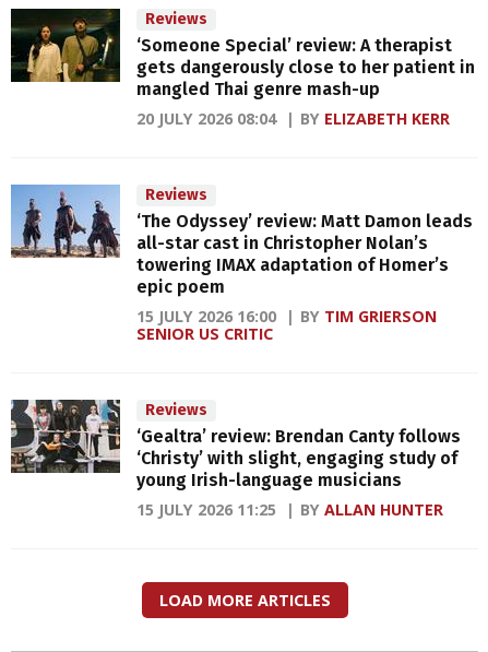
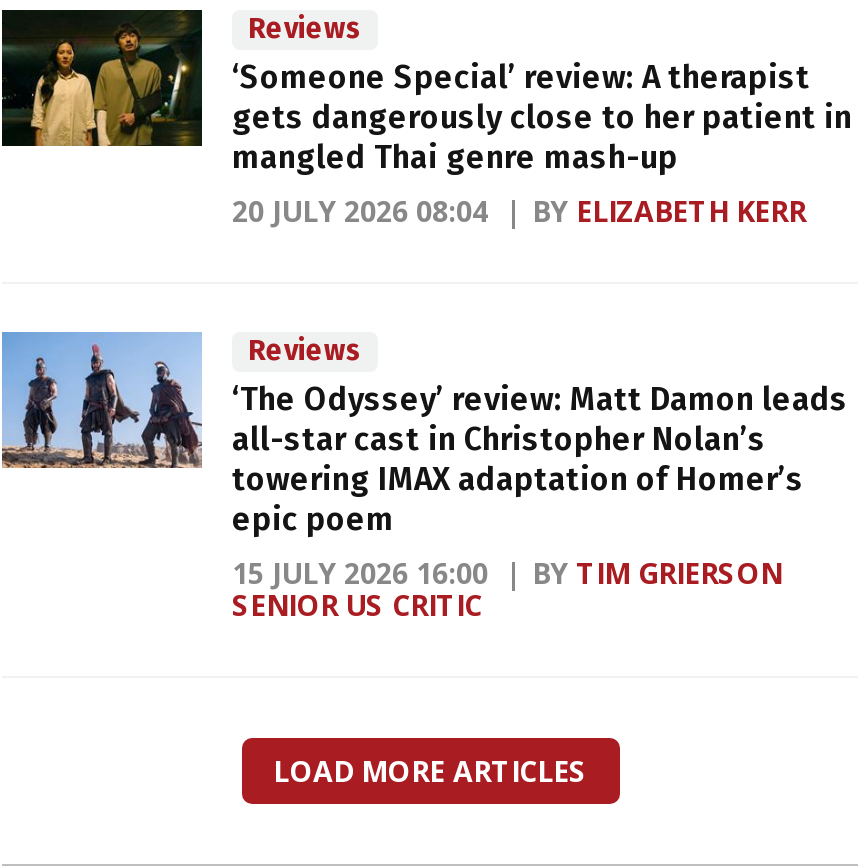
[10,399,461,520] [image] | Reviews | ‘Gealtra’ review: Brendan Canty follows | ‘Christy’ with slight, engaging study of | young Irish-language musicians | 15 JULY 2026 11:25 | BY ALLAN HUNTER -> none

